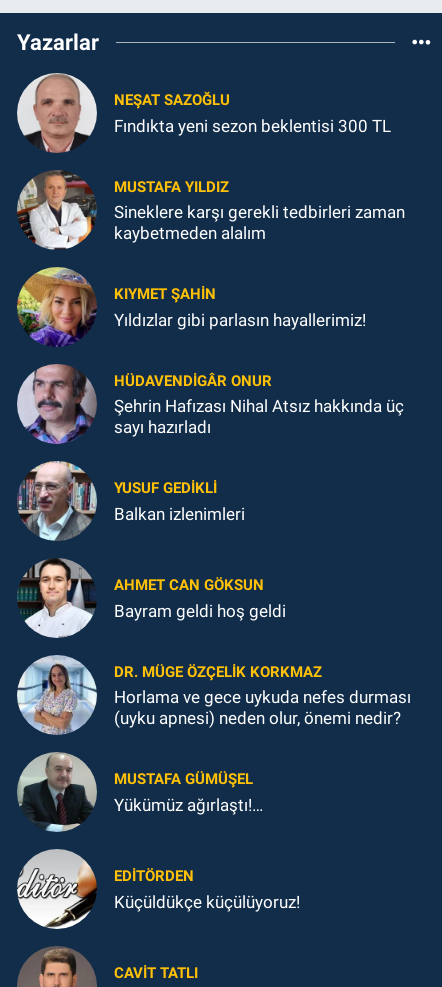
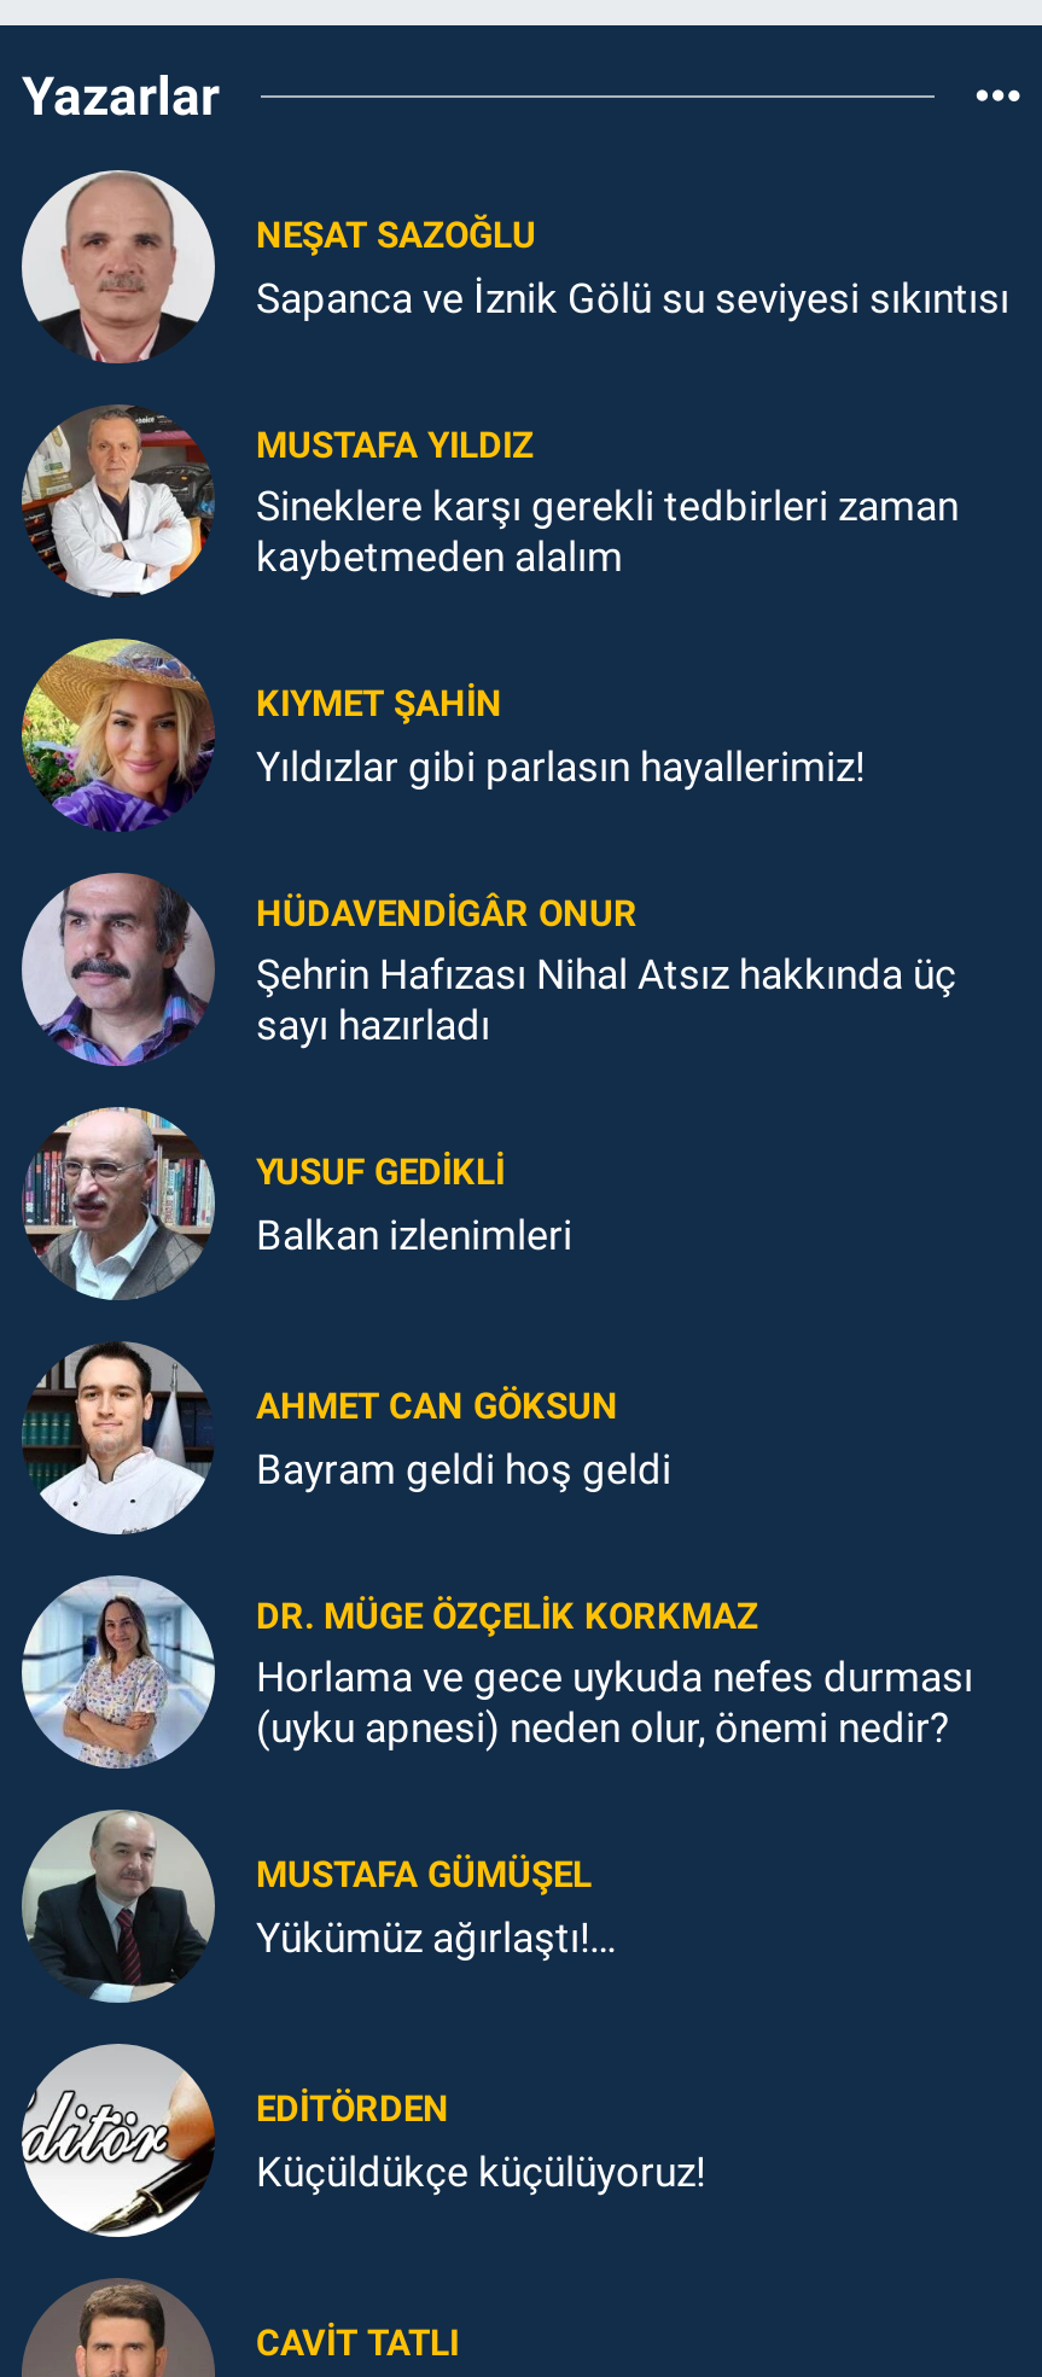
[114,115,391,135] Fındıkta yeni sezon beklentisi 300 TL -> [256,273,1009,321] Sapanca ve İznik Gölü su seviyesi sıkıntısı

